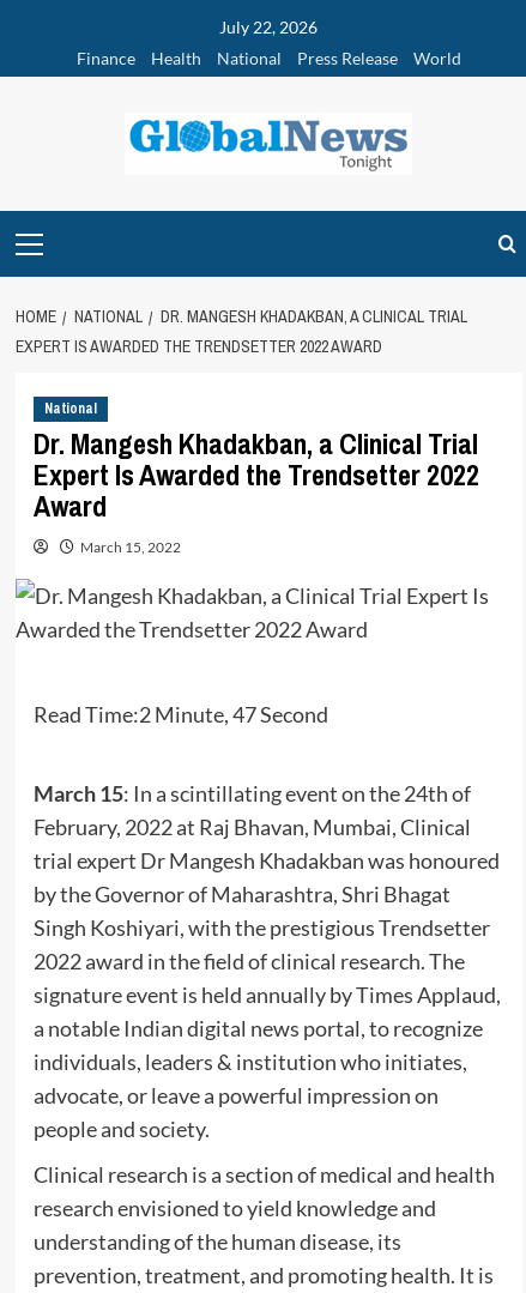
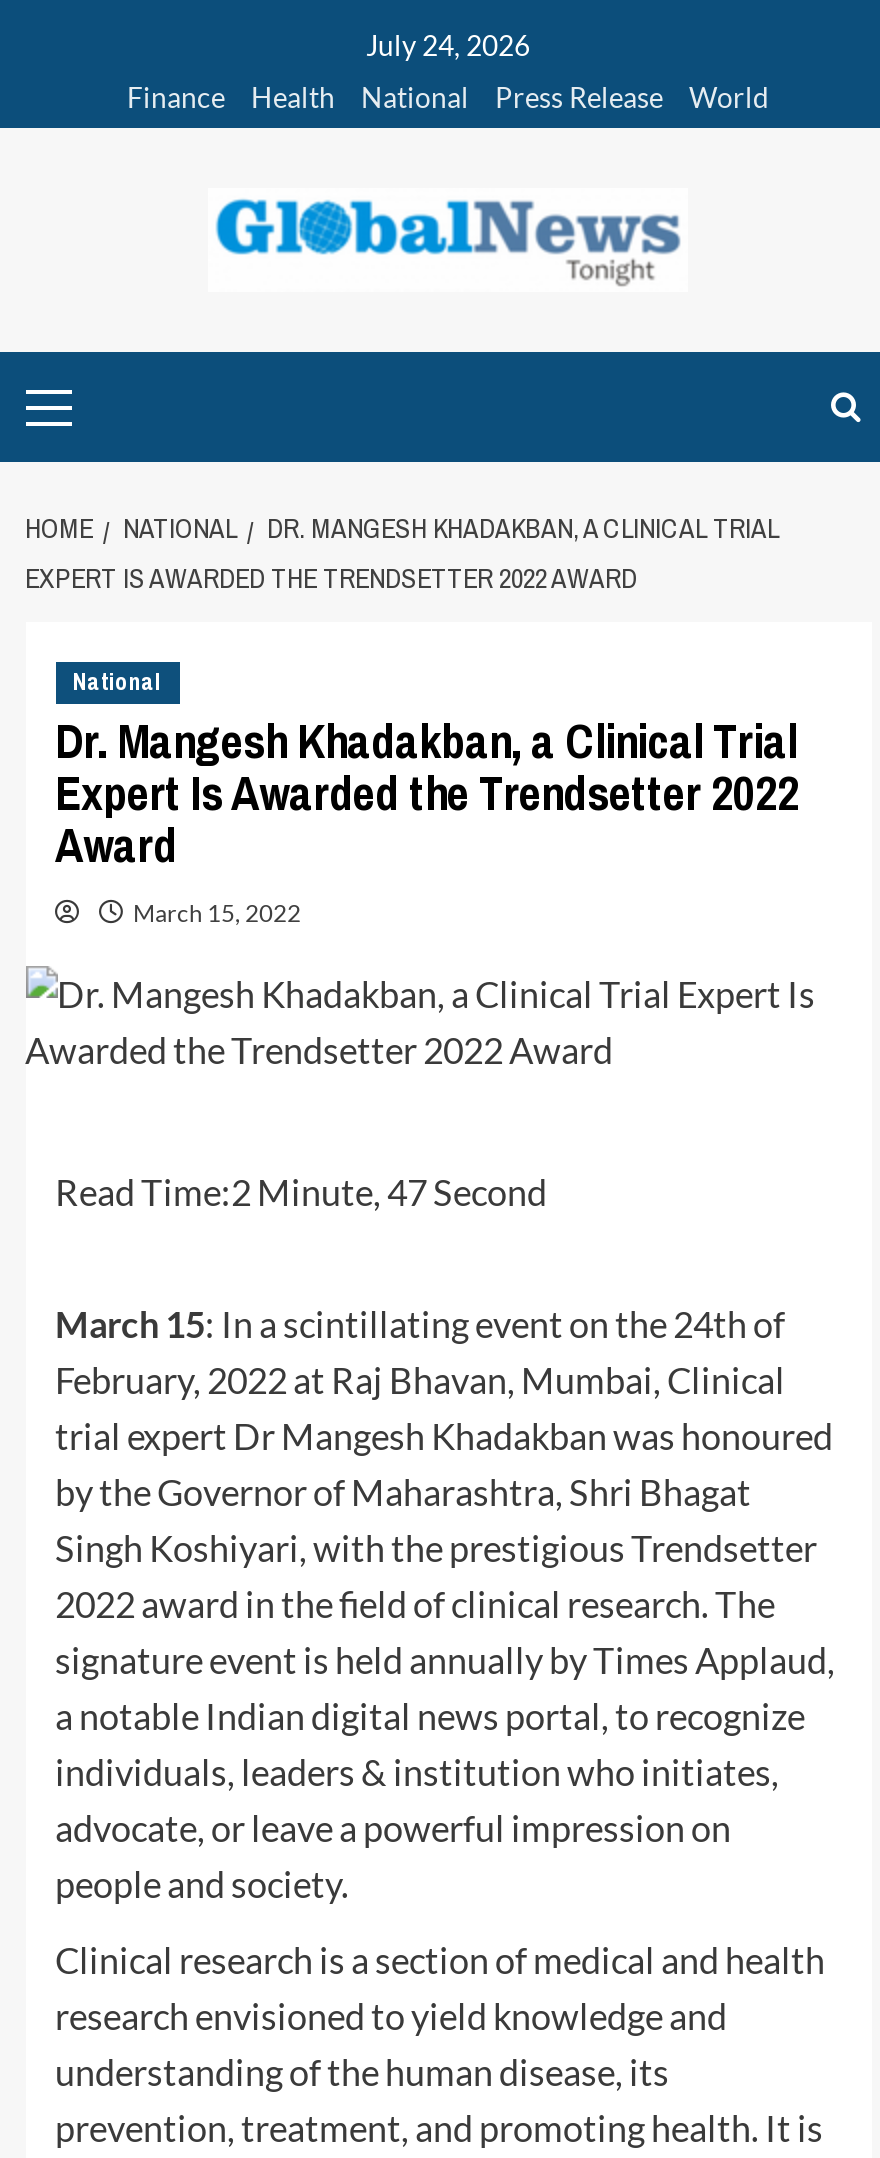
[219,17,318,37] July 22, 2026 -> [366,28,530,62] July 24, 2026

